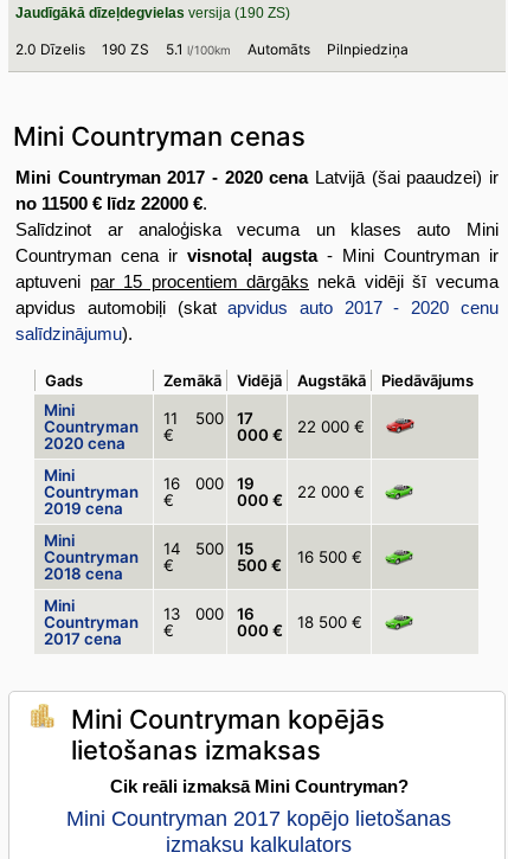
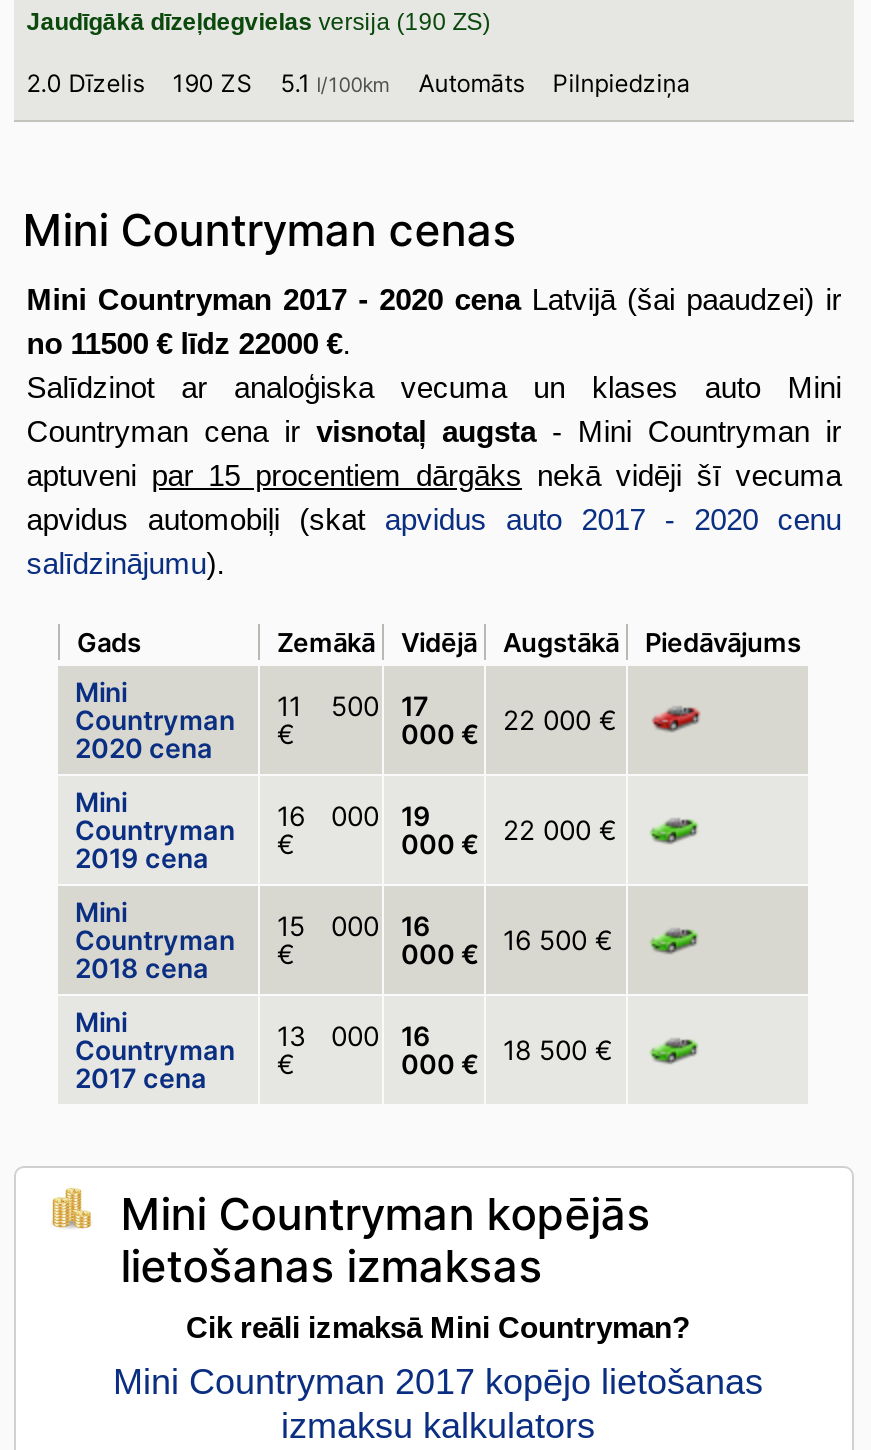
[164,539,224,558] 14 500 -> [277,910,379,942] 15 000
[237,539,254,558] 15 -> [401,910,431,942] 16
[237,547,363,575] 500 € 16 500 € -> [401,924,613,970] 000 € 16 500 €

